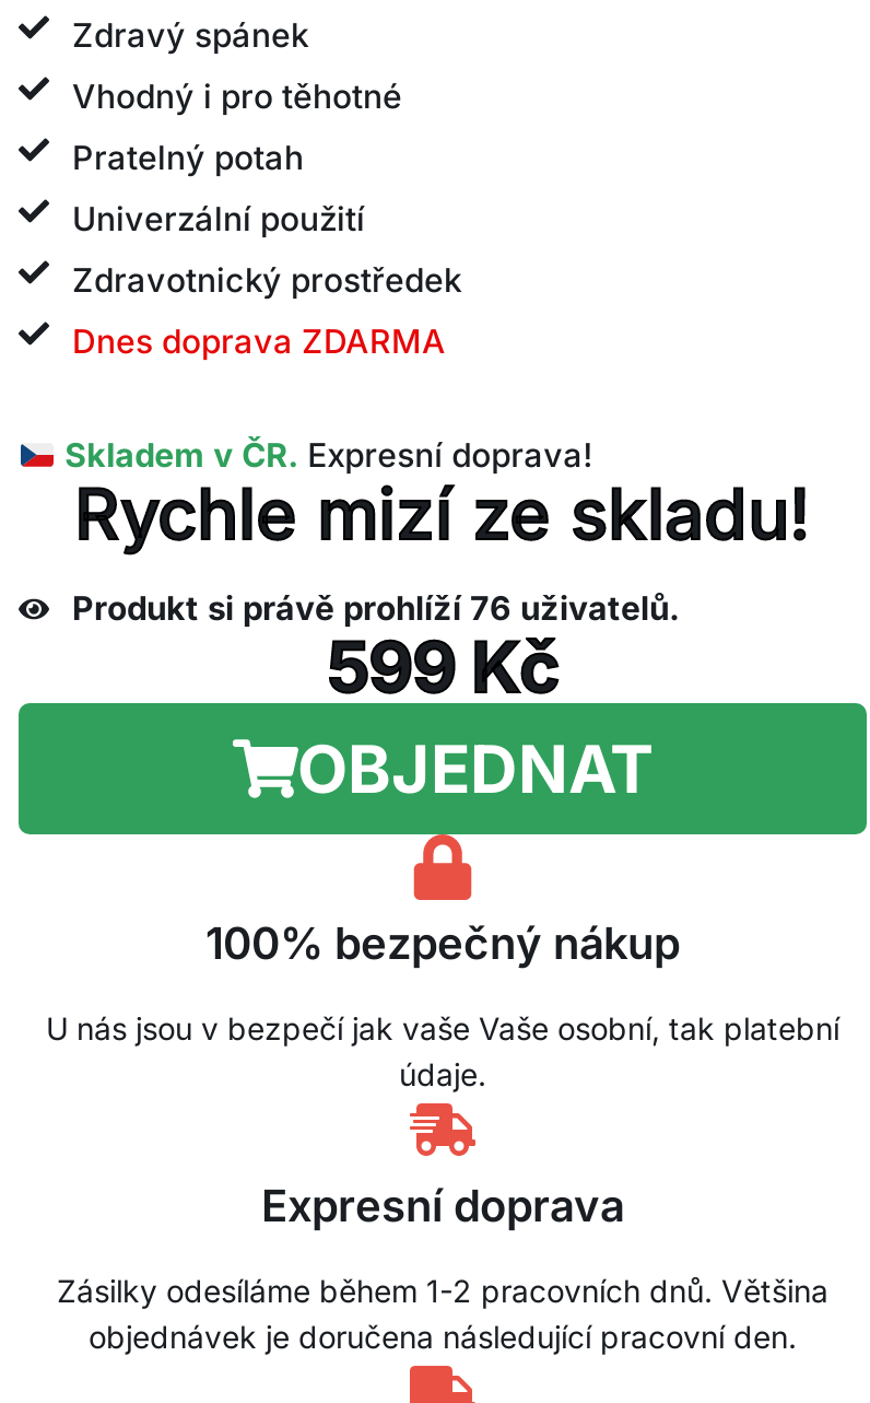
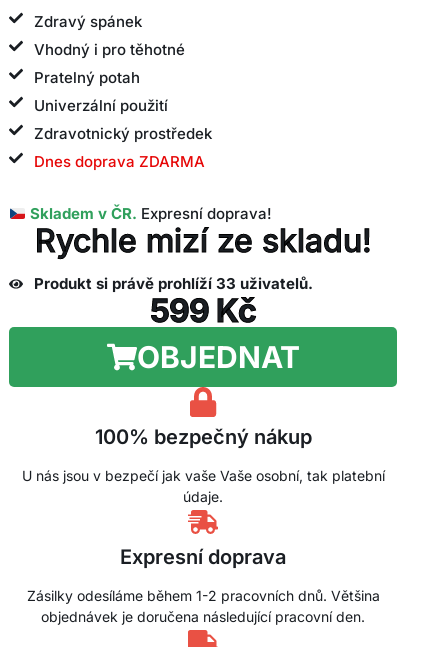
[72,588,680,629] Produkt si právě prohlíží 76 uživatelů. -> [33,274,312,293] Produkt si právě prohlíží 33 uživatelů.

